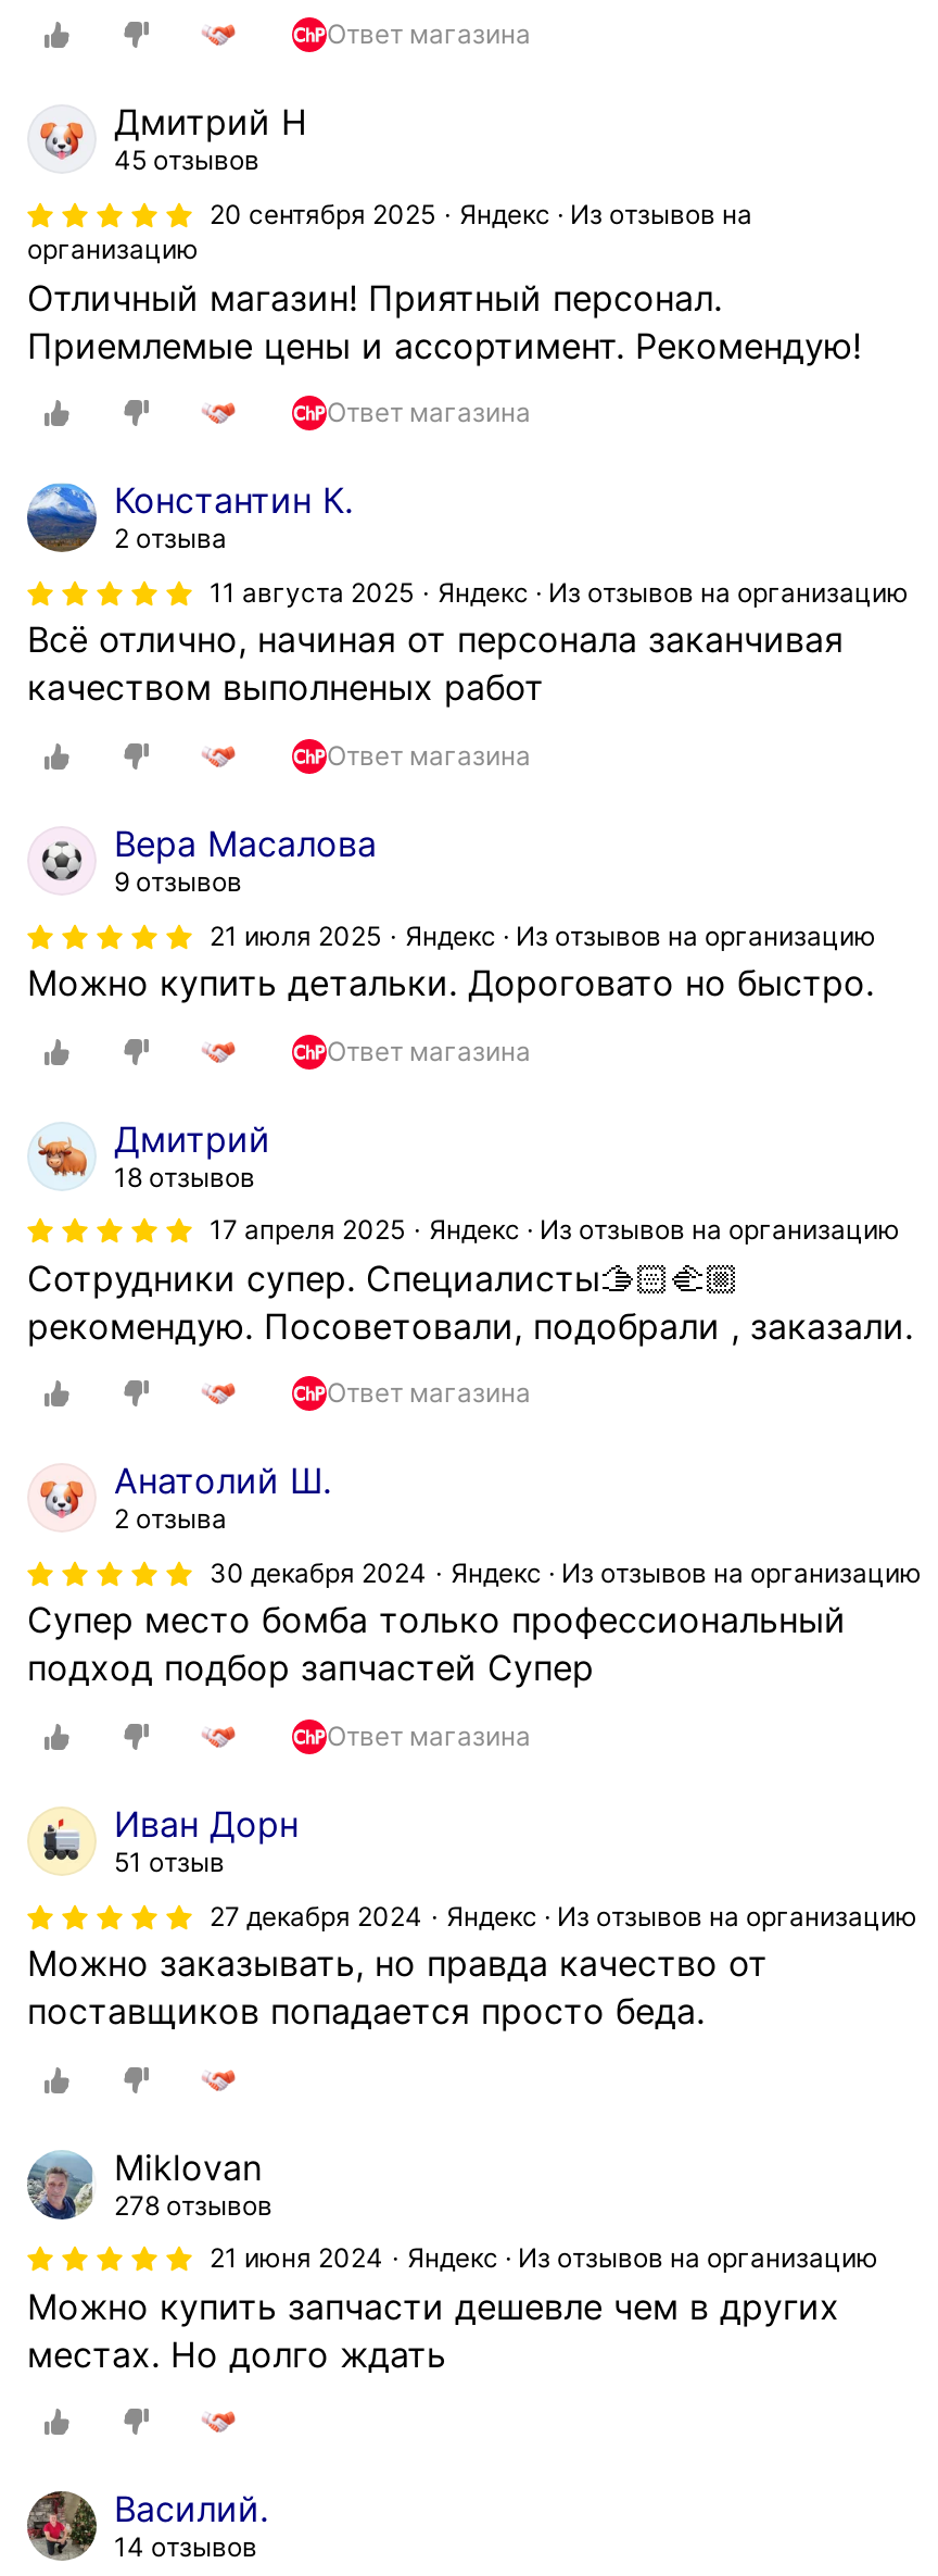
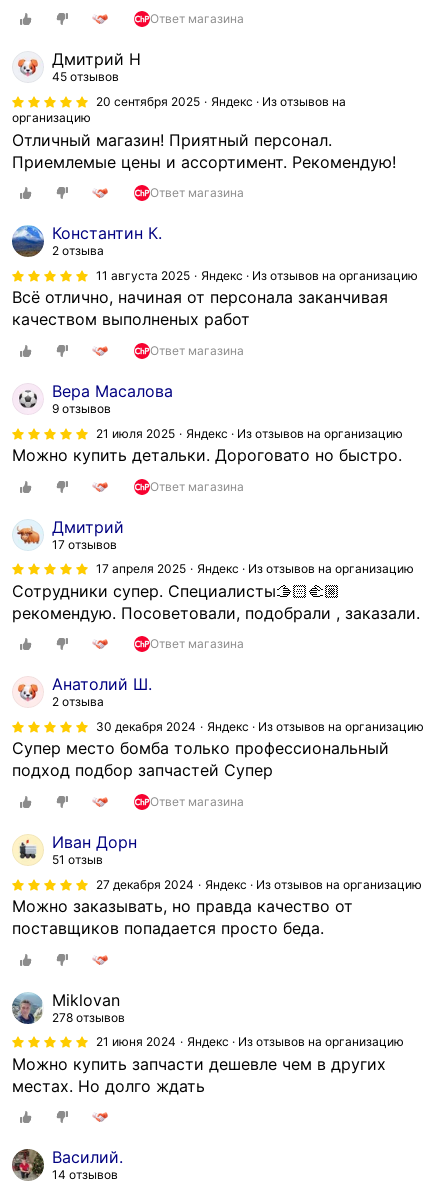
[114,1160,255,1193] 18 отзывов -> [52,537,117,552] 17 отзывов

